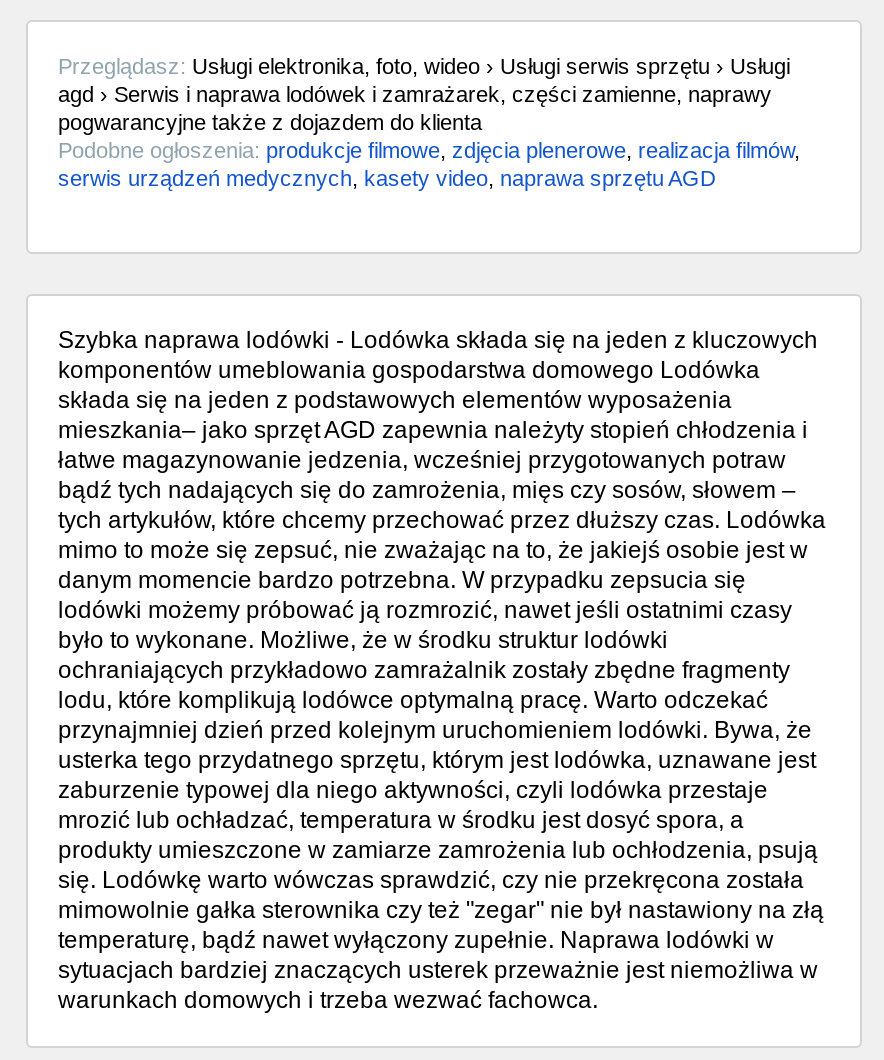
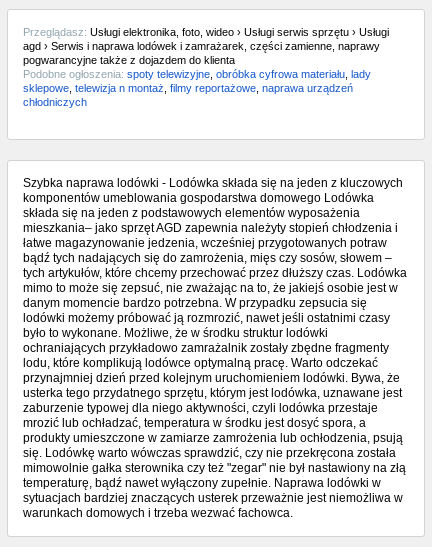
[58,138,800,190] Podobne ogłoszenia: produkcje filmowe, zdjęcia plenerowe, realizacja filmów, | serwis urządzeń medycznych, kasety video, naprawa sprzętu AGD -> [23,68,371,108] Podobne ogłoszenia: spoty telewizyjne, obróbka cyfrowa materiału, lady | sklepowe, telewizja n montaż, filmy reportażowe, naprawa urządzeń | chłodniczych

